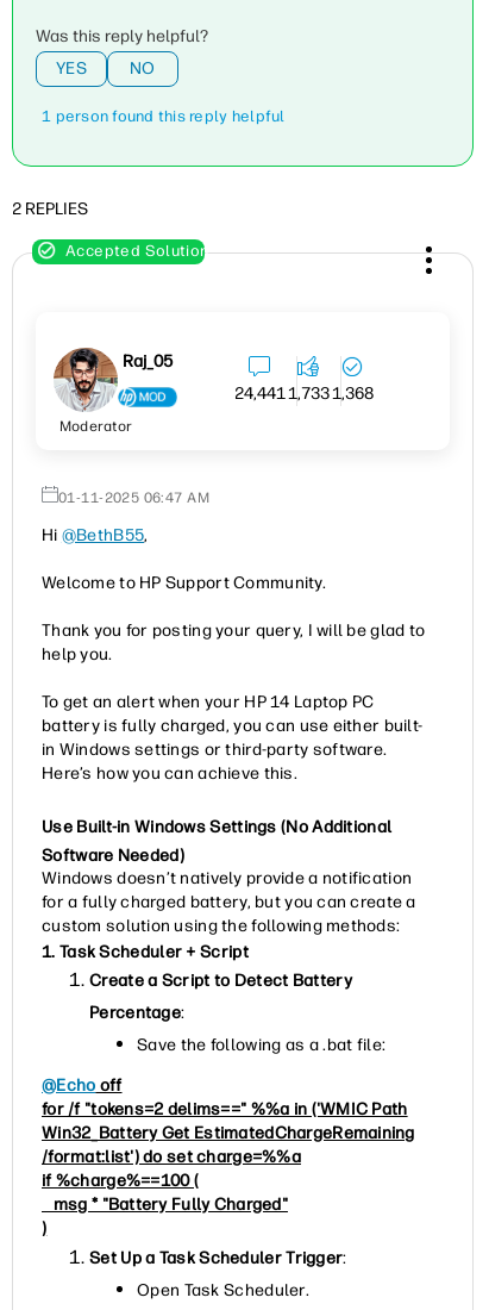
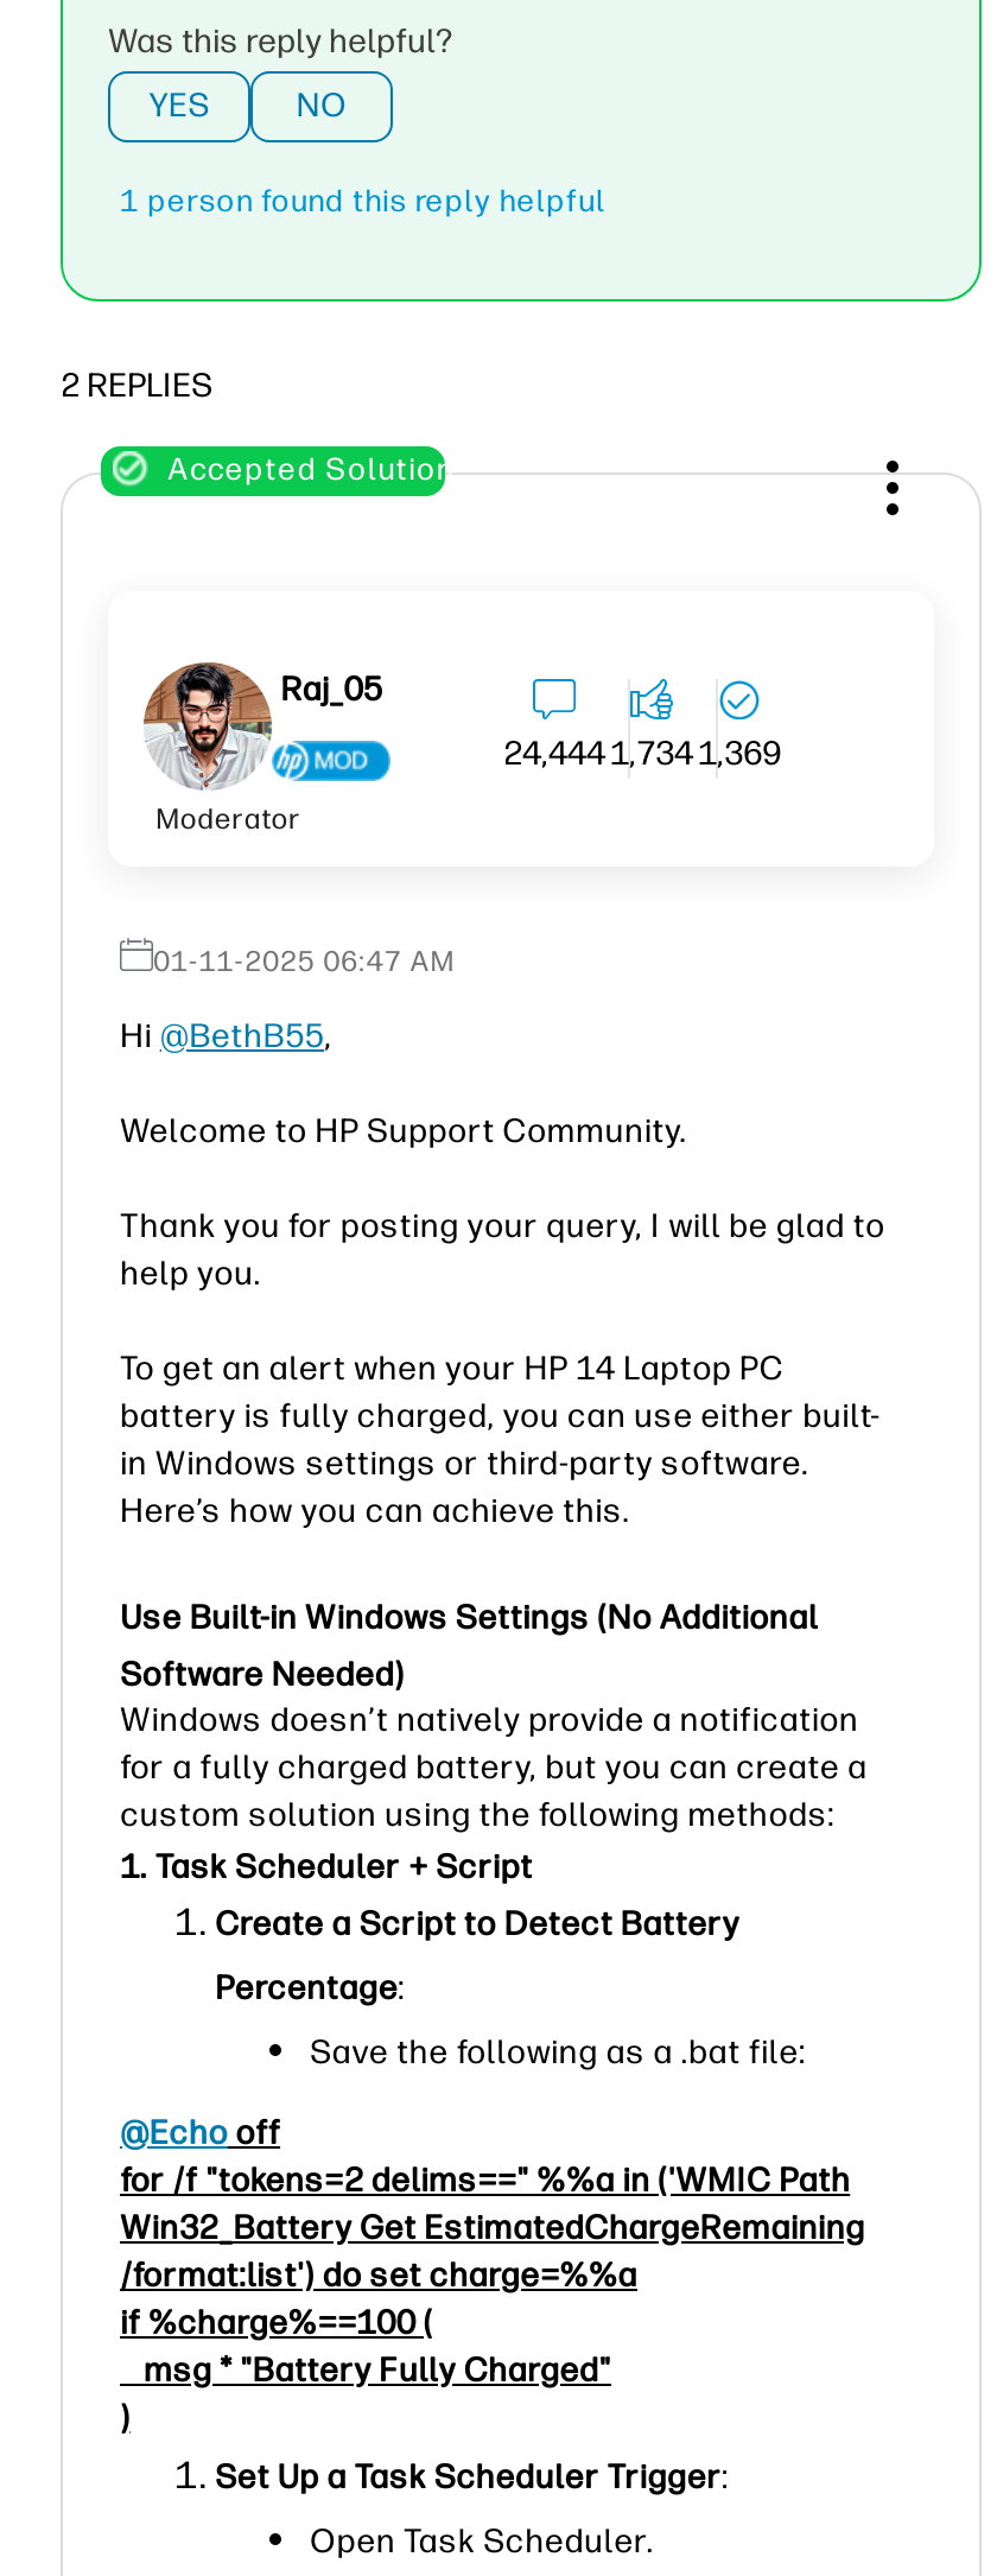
[234,383,373,403] 24,441 1,733 1,368 -> [503,733,781,774] 24,444 1,734 1,369

